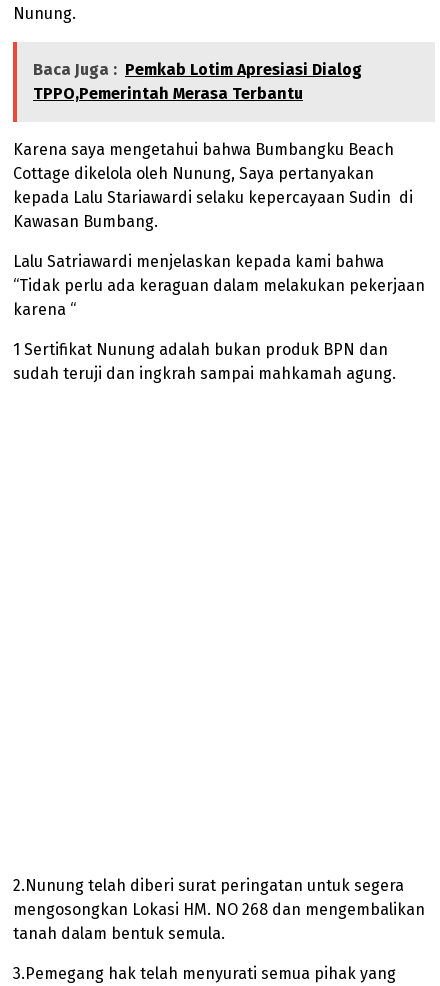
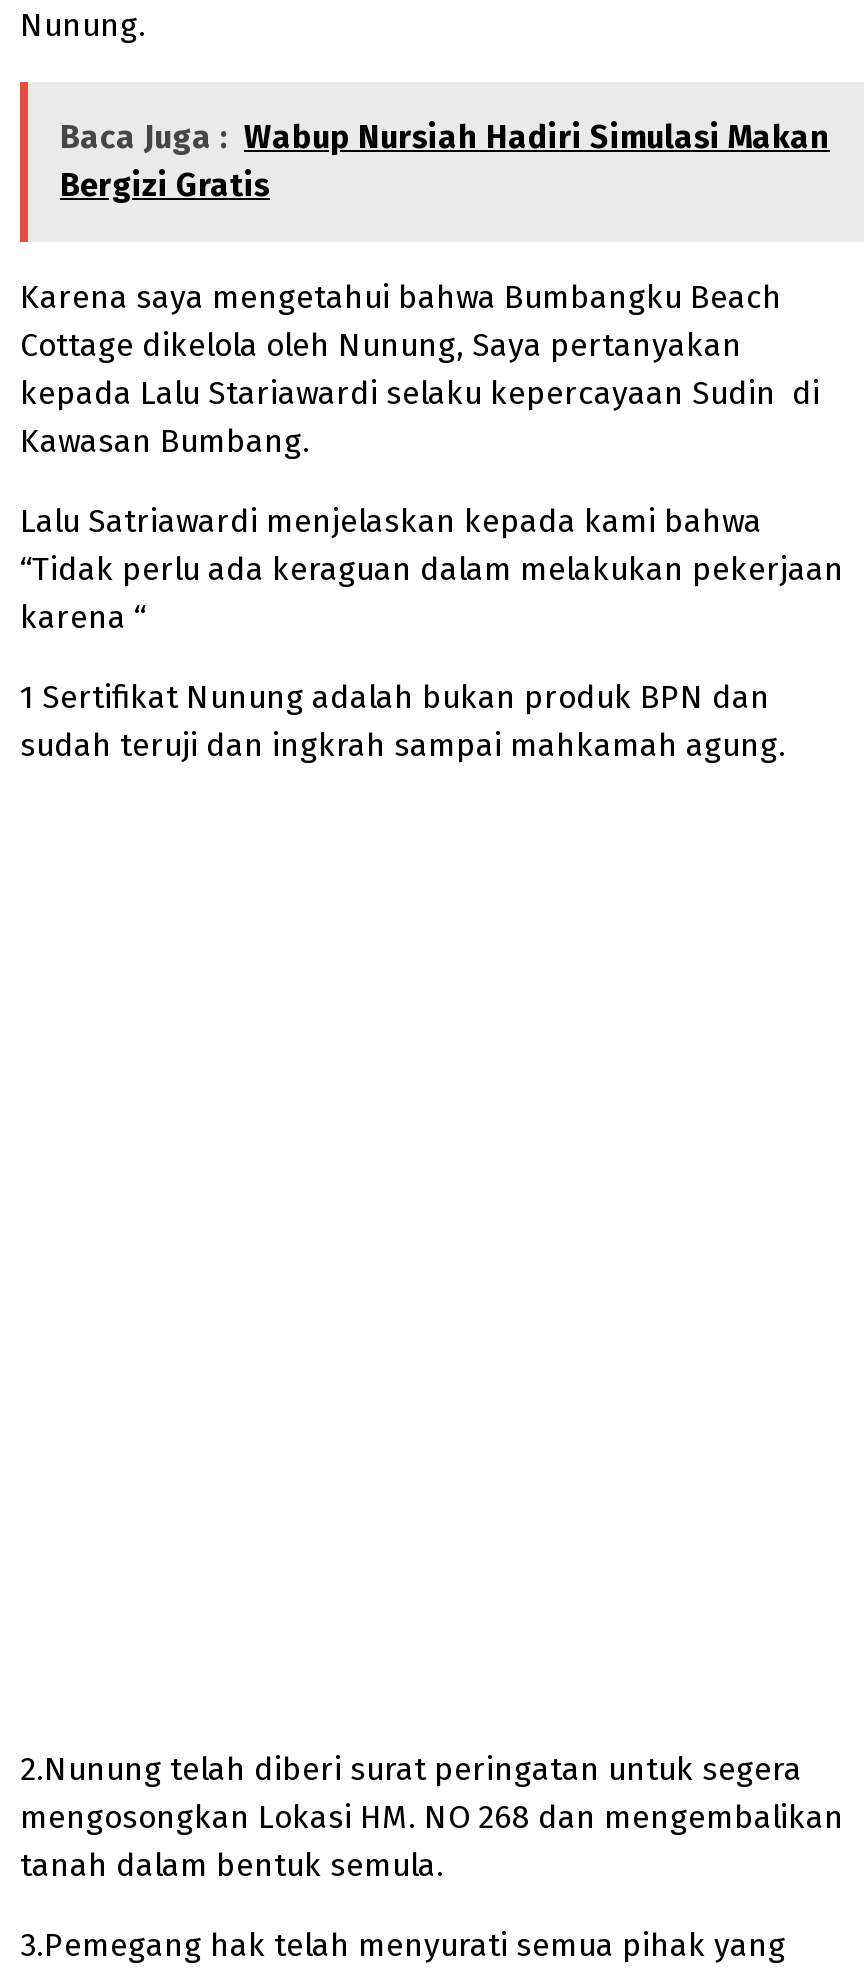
[33,60,362,103] Baca Juga : Pemkab Lotim Apresiasi Dialog | TPPO,Pemerintah Merasa Terbantu -> [60,119,830,205] Baca Juga : Wabup Nursiah Hadiri Simulasi Makan | Bergizi Gratis

